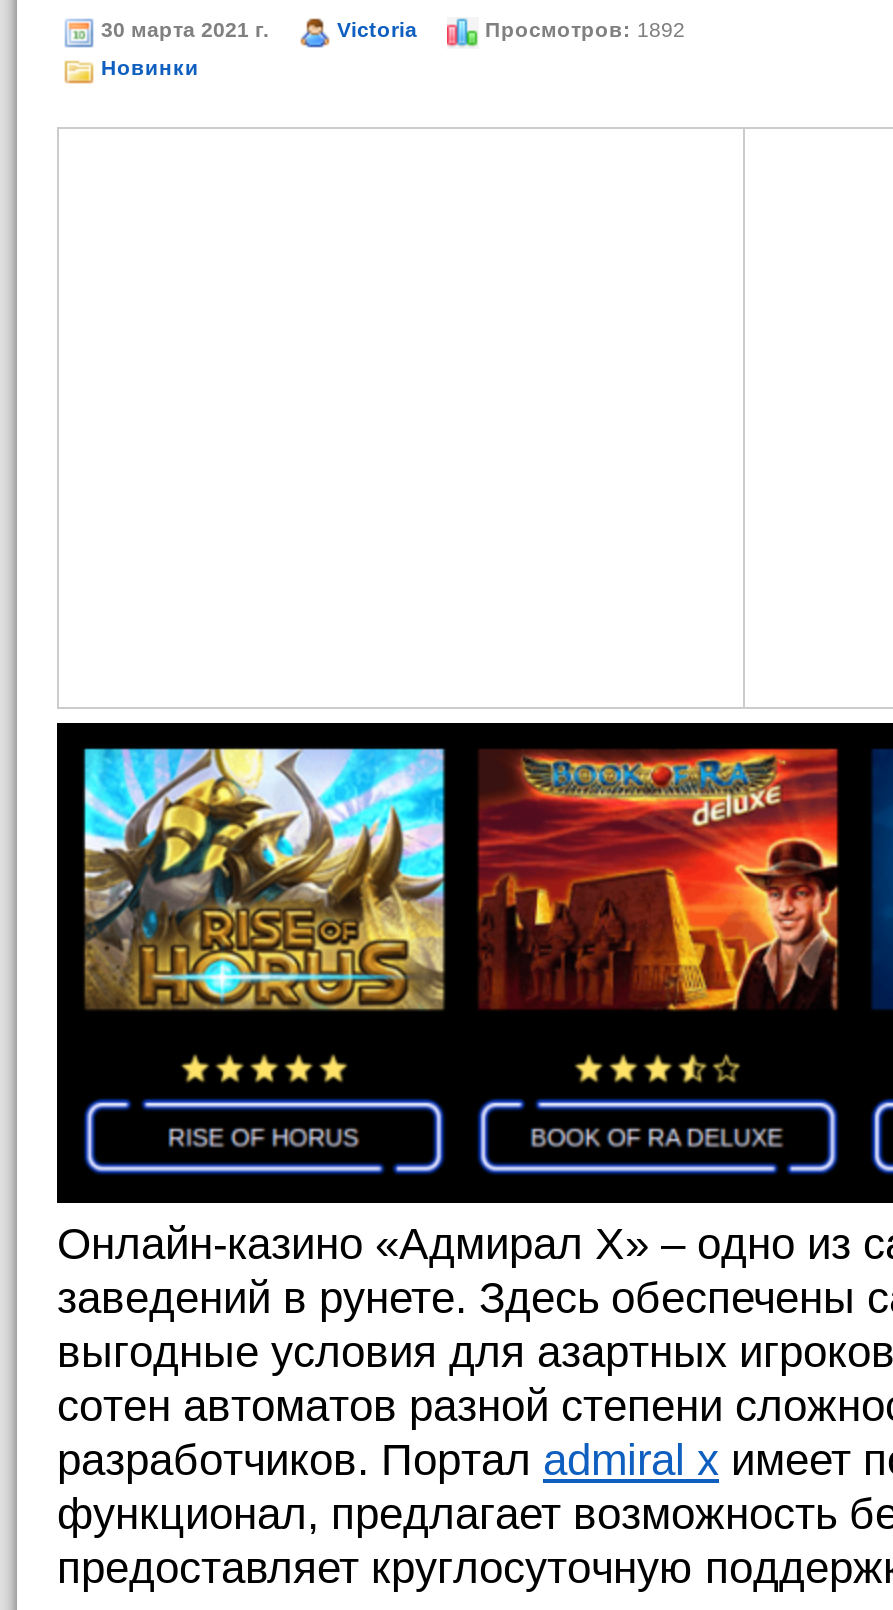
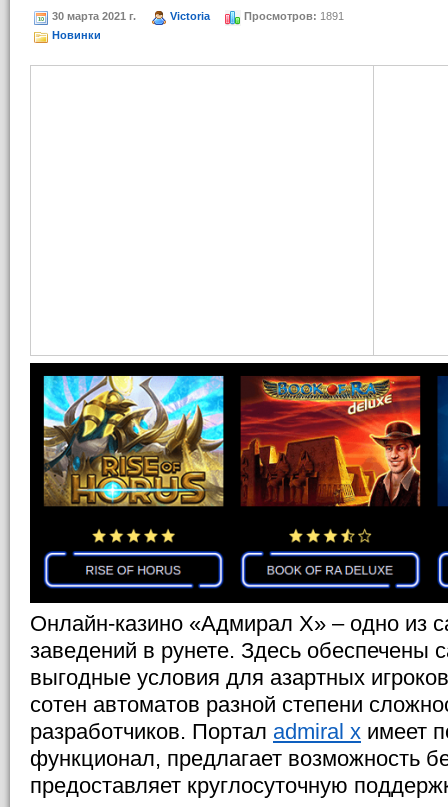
[479,17,685,41] Просмотров: 1892 -> [241,10,344,22] Просмотров: 1891

